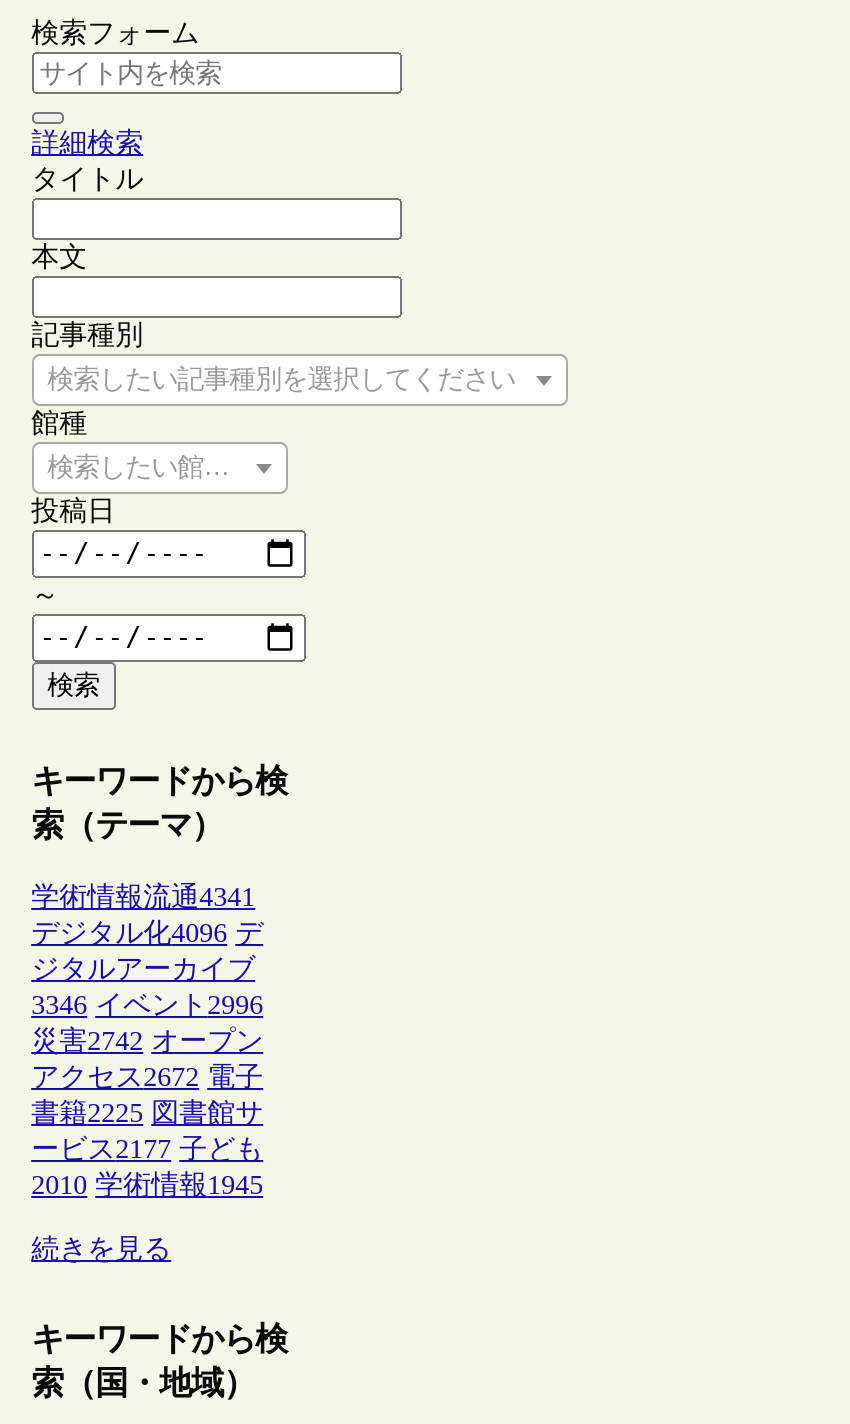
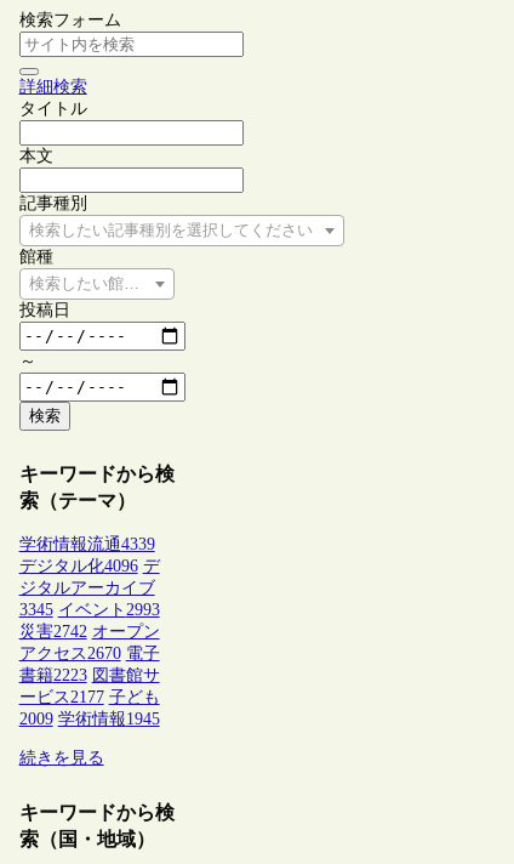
[31,882,255,912] 学術情報流通4341 -> [19,535,155,554] 学術情報流通4339
[31,990,263,1020] 3346 イベント2996 -> [19,601,160,619] 3345 イベント2993
[31,1062,263,1092] アクセス2672 電子 -> [19,645,160,663] アクセス2670 電子
[31,1098,263,1128] 書籍2225 図書館サ -> [19,666,160,685] 書籍2223 図書館サ
[31,1170,263,1200] 2010 学術情報1945 -> [19,710,160,728] 2009 学術情報1945

